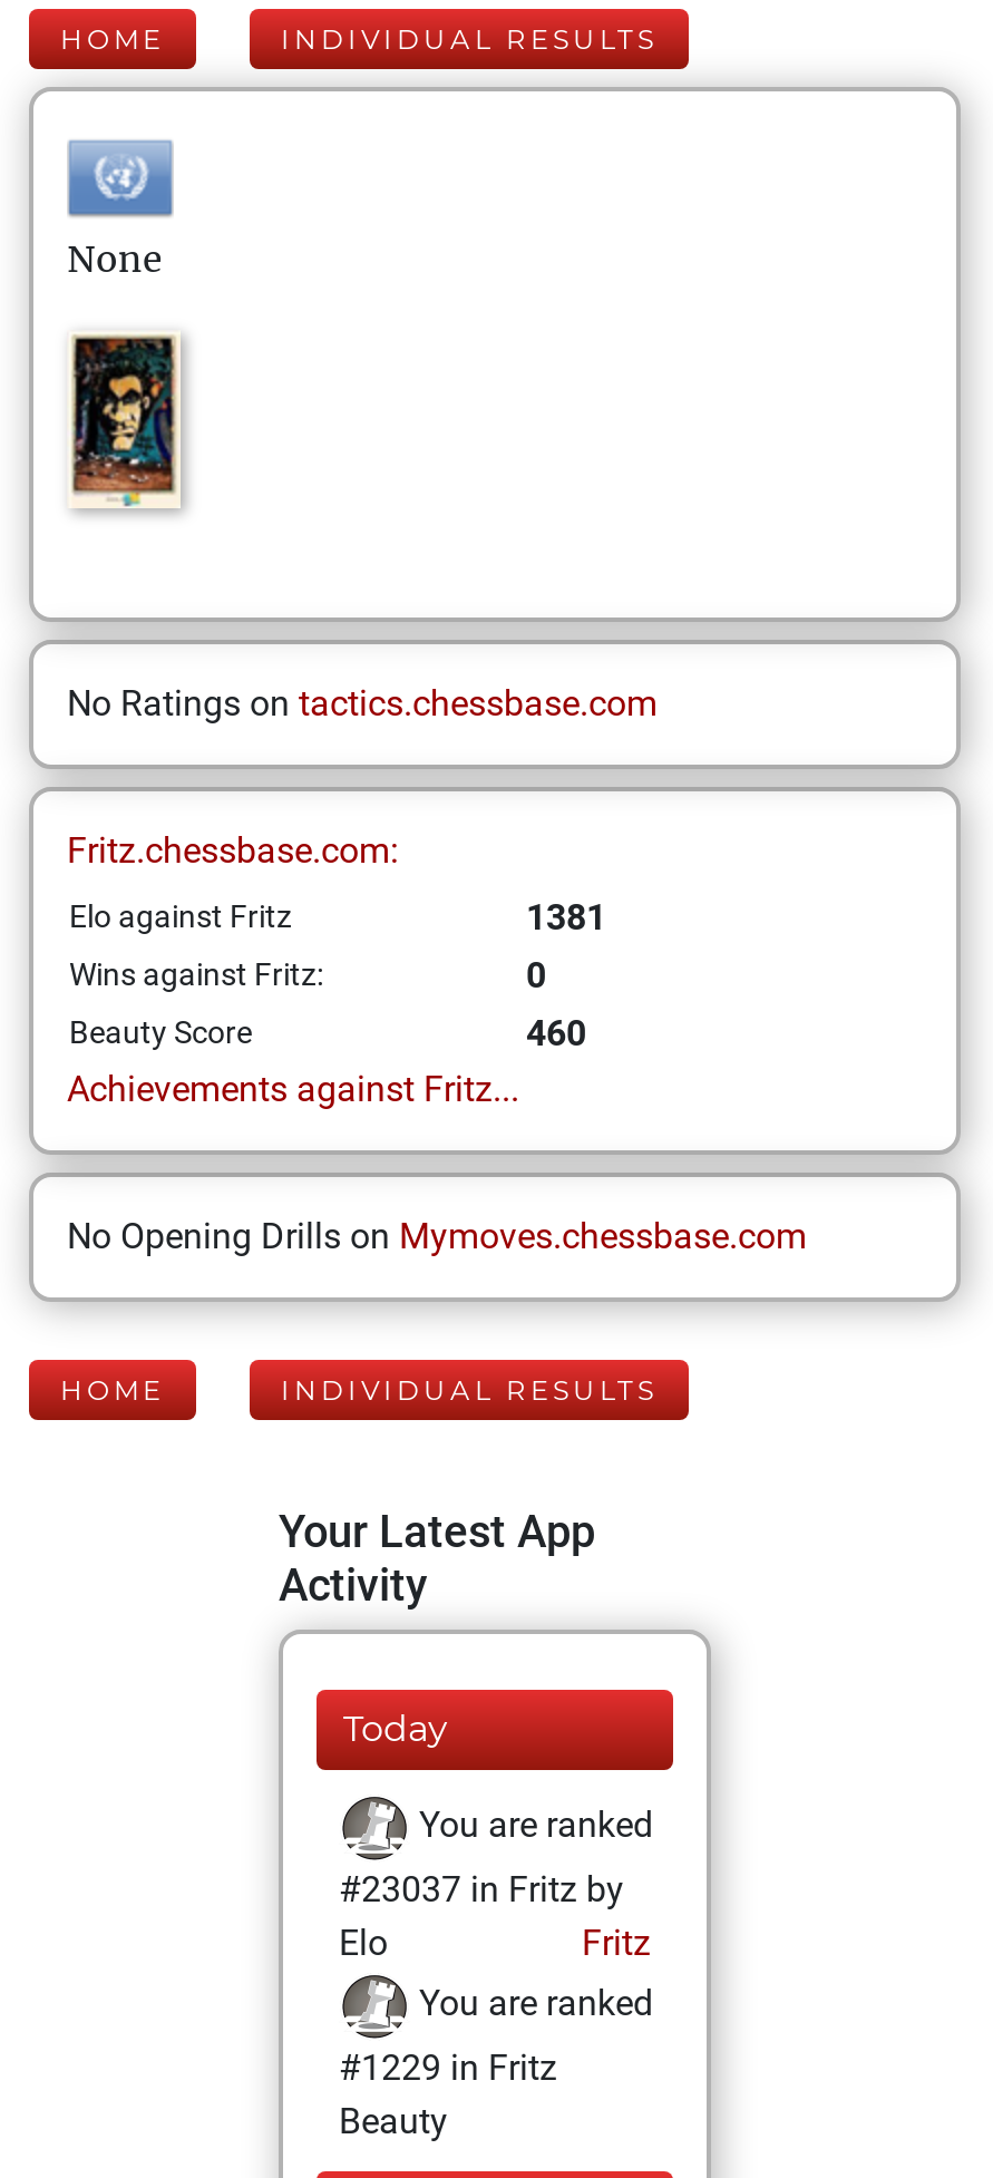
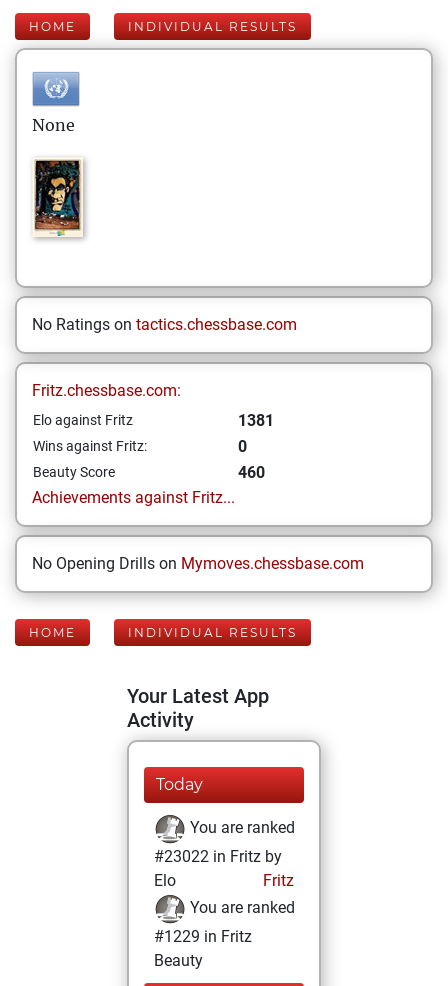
[339,1868,624,1910] #23037 in Fritz by -> [154,847,282,866] #23022 in Fritz by

